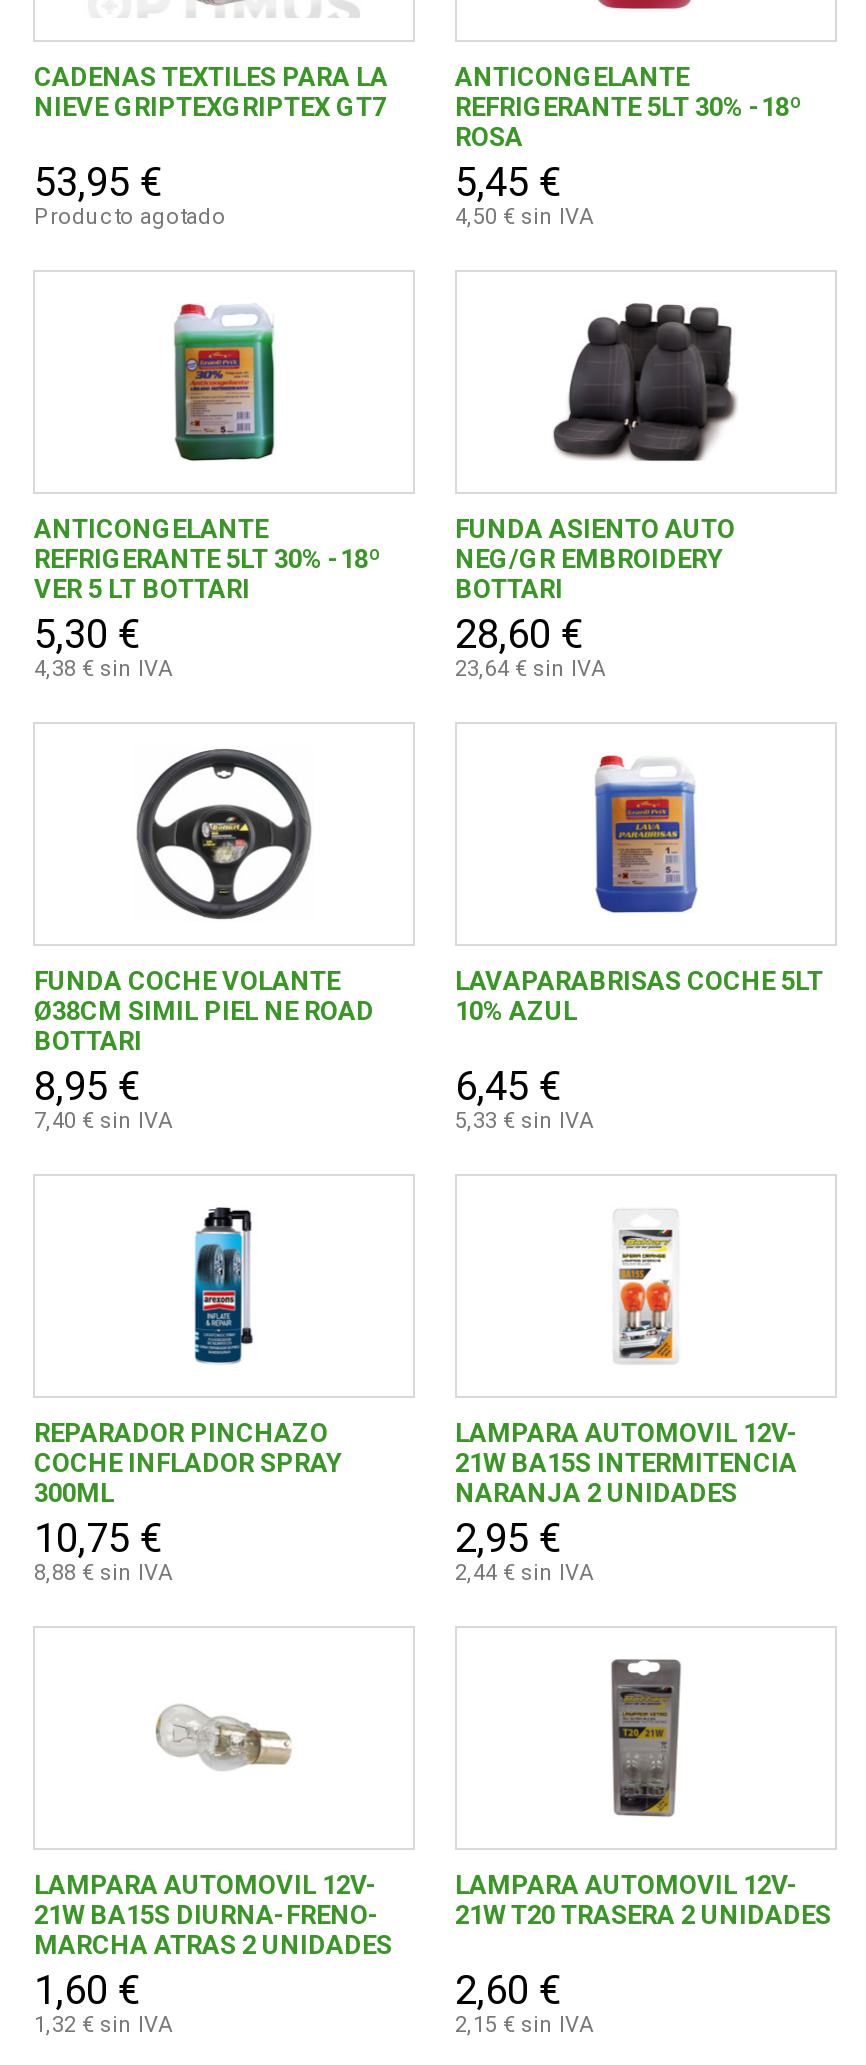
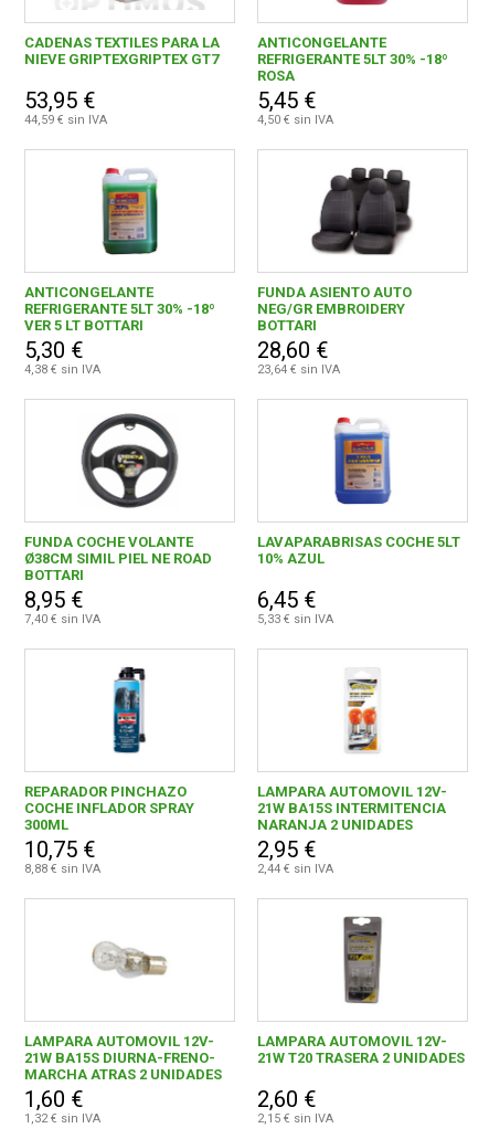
[34,204,226,230] Producto agotado -> [25,113,108,127] 44,59 € sin IVA

